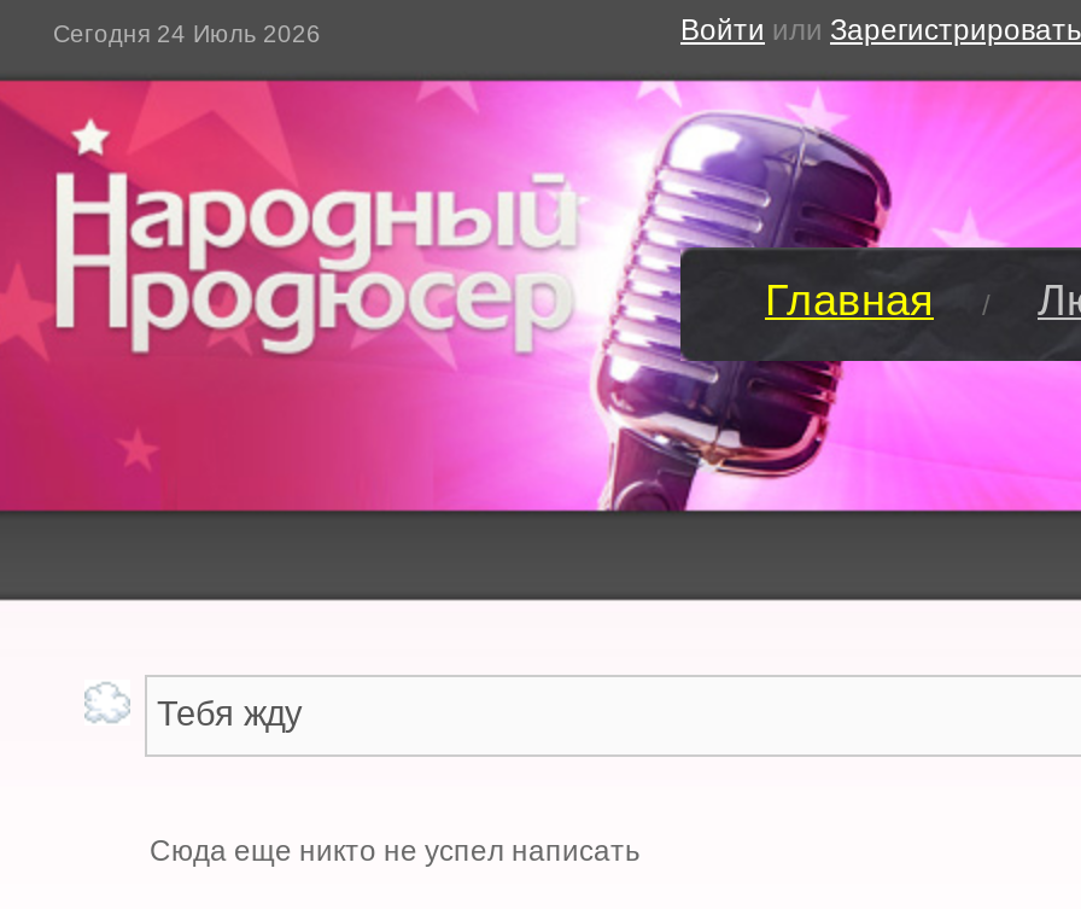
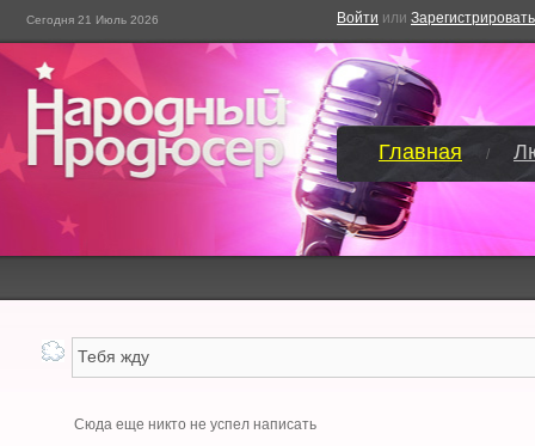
[53,21,321,47] Сегодня 24 Июль 2026 -> [26,13,159,26] Сегодня 21 Июль 2026

